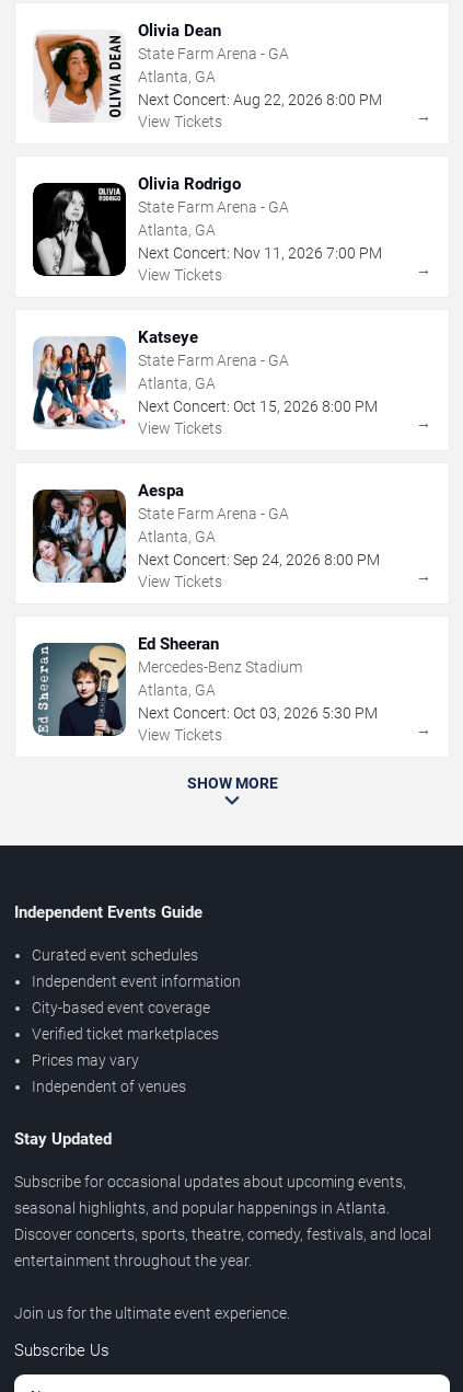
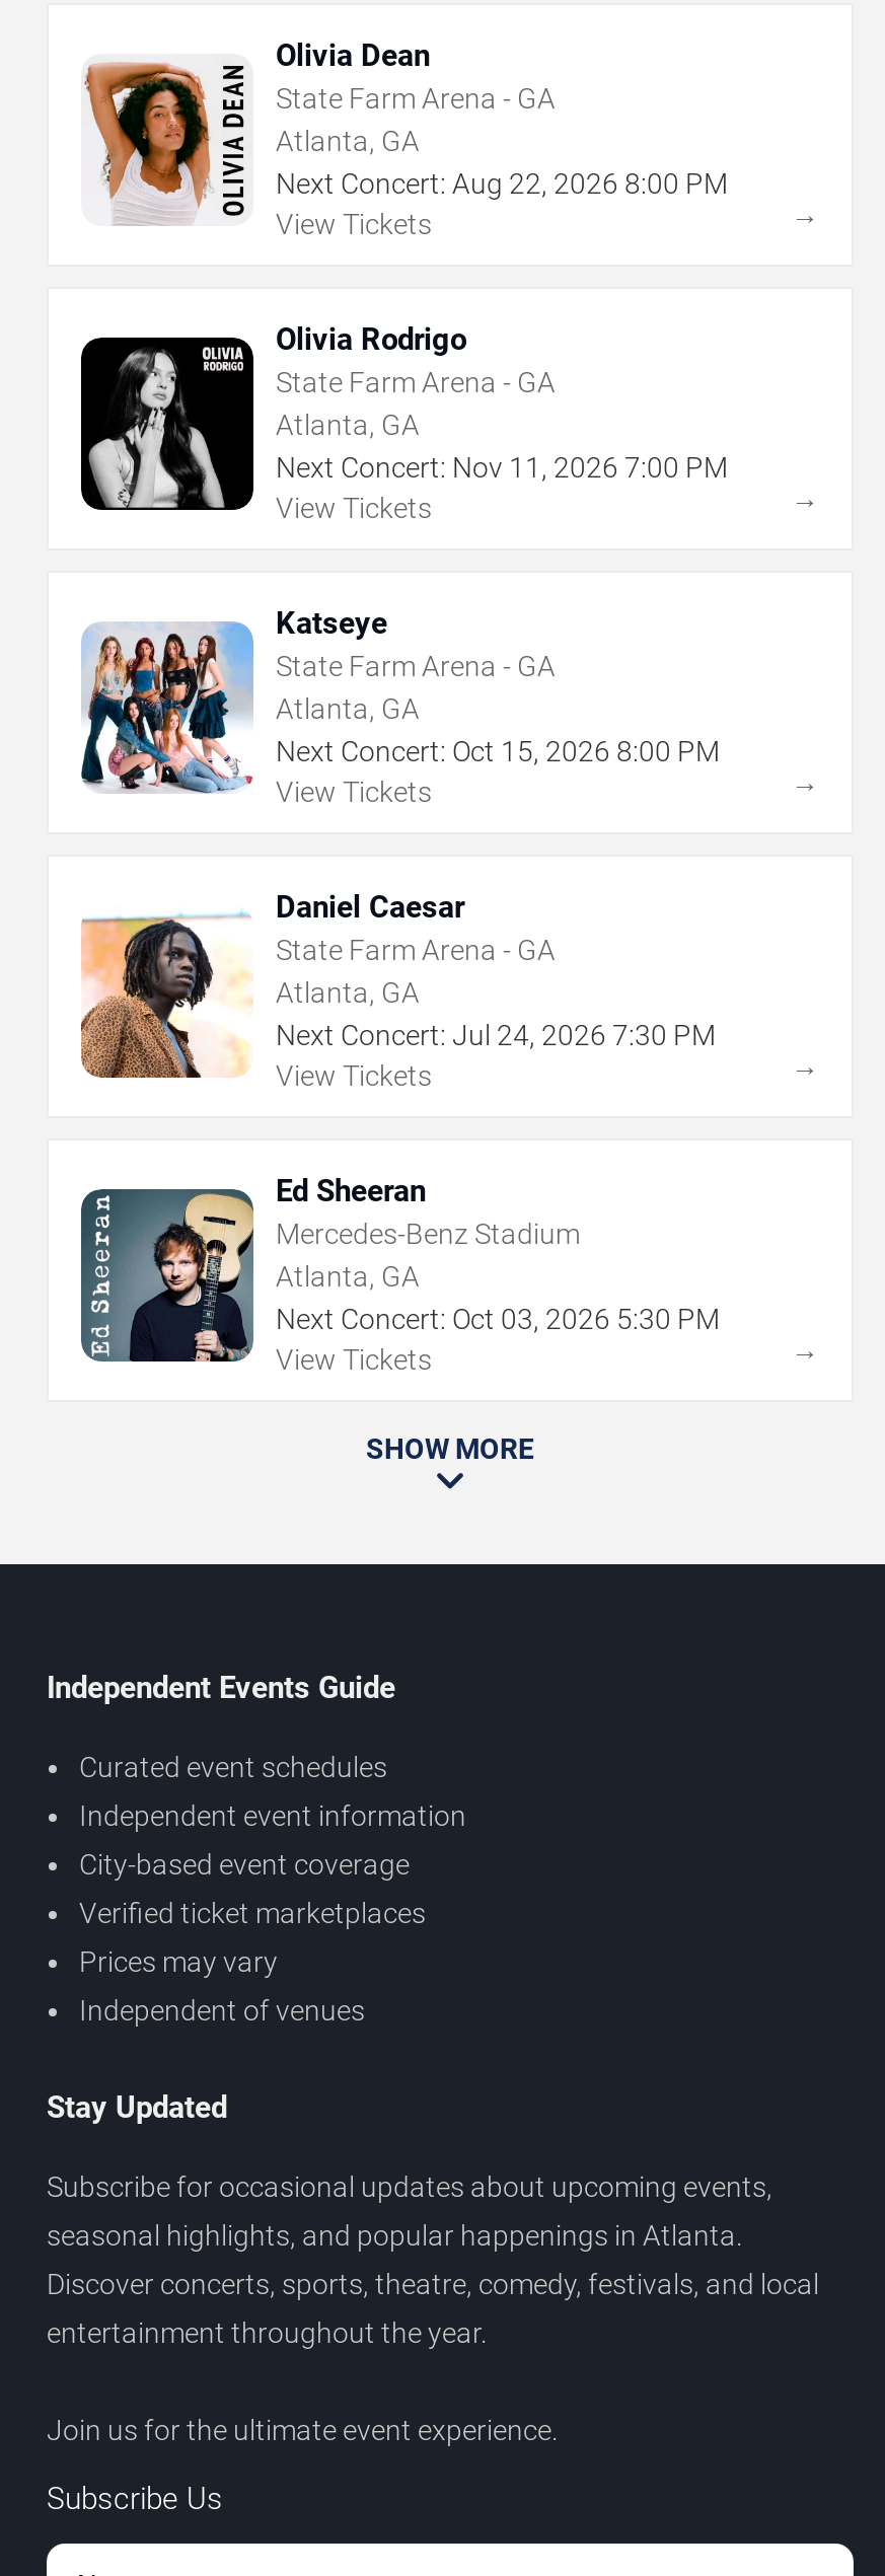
[32,481,184,584] [image] | Aespa -> [79,890,464,1080] [image] | Daniel Caesar
[138,551,380,569] Next Concert: Sep 24, 2026 8:00 PM -> [276,1020,716,1052] Next Concert: Jul 24, 2026 7:30 PM

